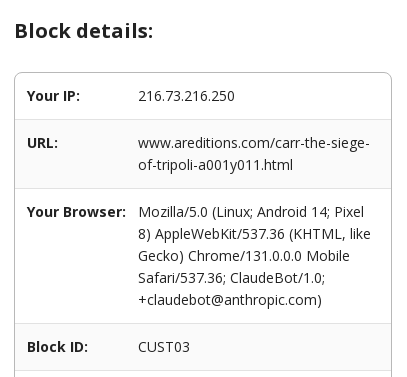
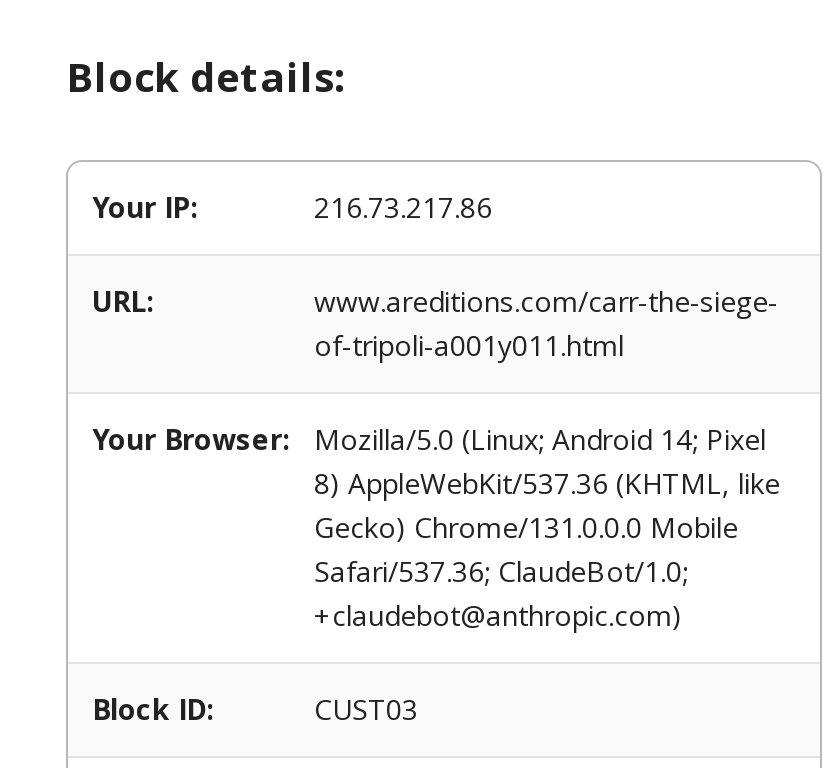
[138,86,235,105] 216.73.216.250 -> [314,188,492,226] 216.73.217.86

